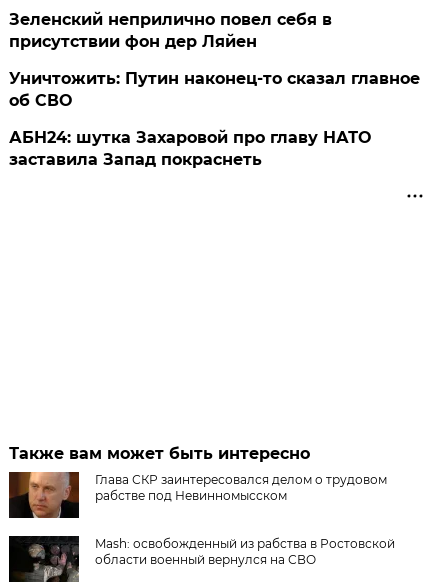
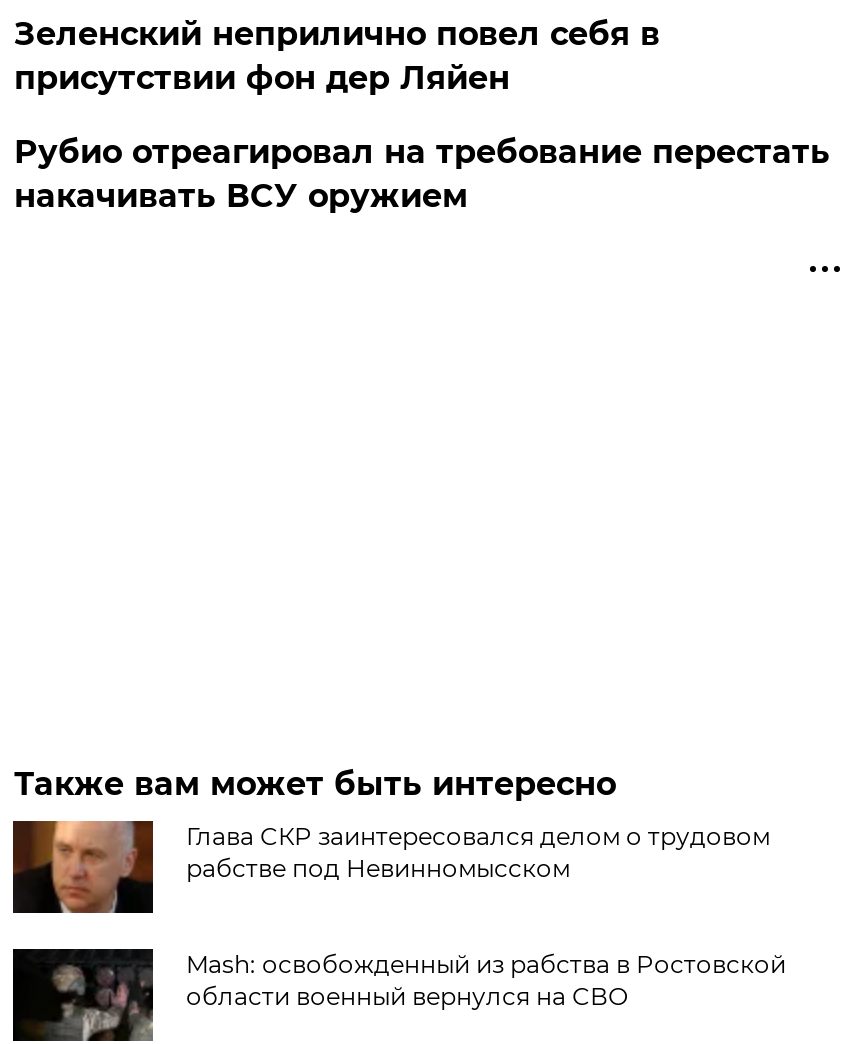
[9,69,420,169] Уничтожить: Путин наконец-то сказал главное | об СВО | АБН24: шутка Захаровой про главу НАТО | заставила Запад покраснеть -> [14,133,830,215] Рубио отреагировал на требование перестать | накачивать ВСУ оружием

